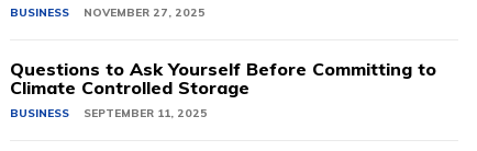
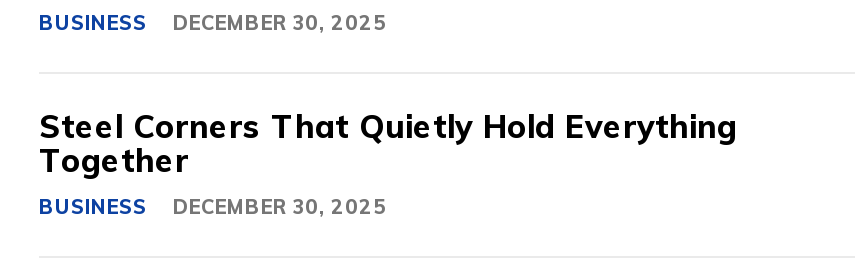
[10,5,206,20] BUSINESS NOVEMBER 27, 2025 -> [39,10,387,36] BUSINESS DECEMBER 30, 2025
[10,58,436,98] Questions to Ask Yourself Before Committing to | Climate Controlled Storage -> [39,106,737,180] Steel Corners That Quietly Hold Everything | Together
[10,106,208,120] BUSINESS SEPTEMBER 11, 2025 -> [39,194,387,220] BUSINESS DECEMBER 30, 2025

